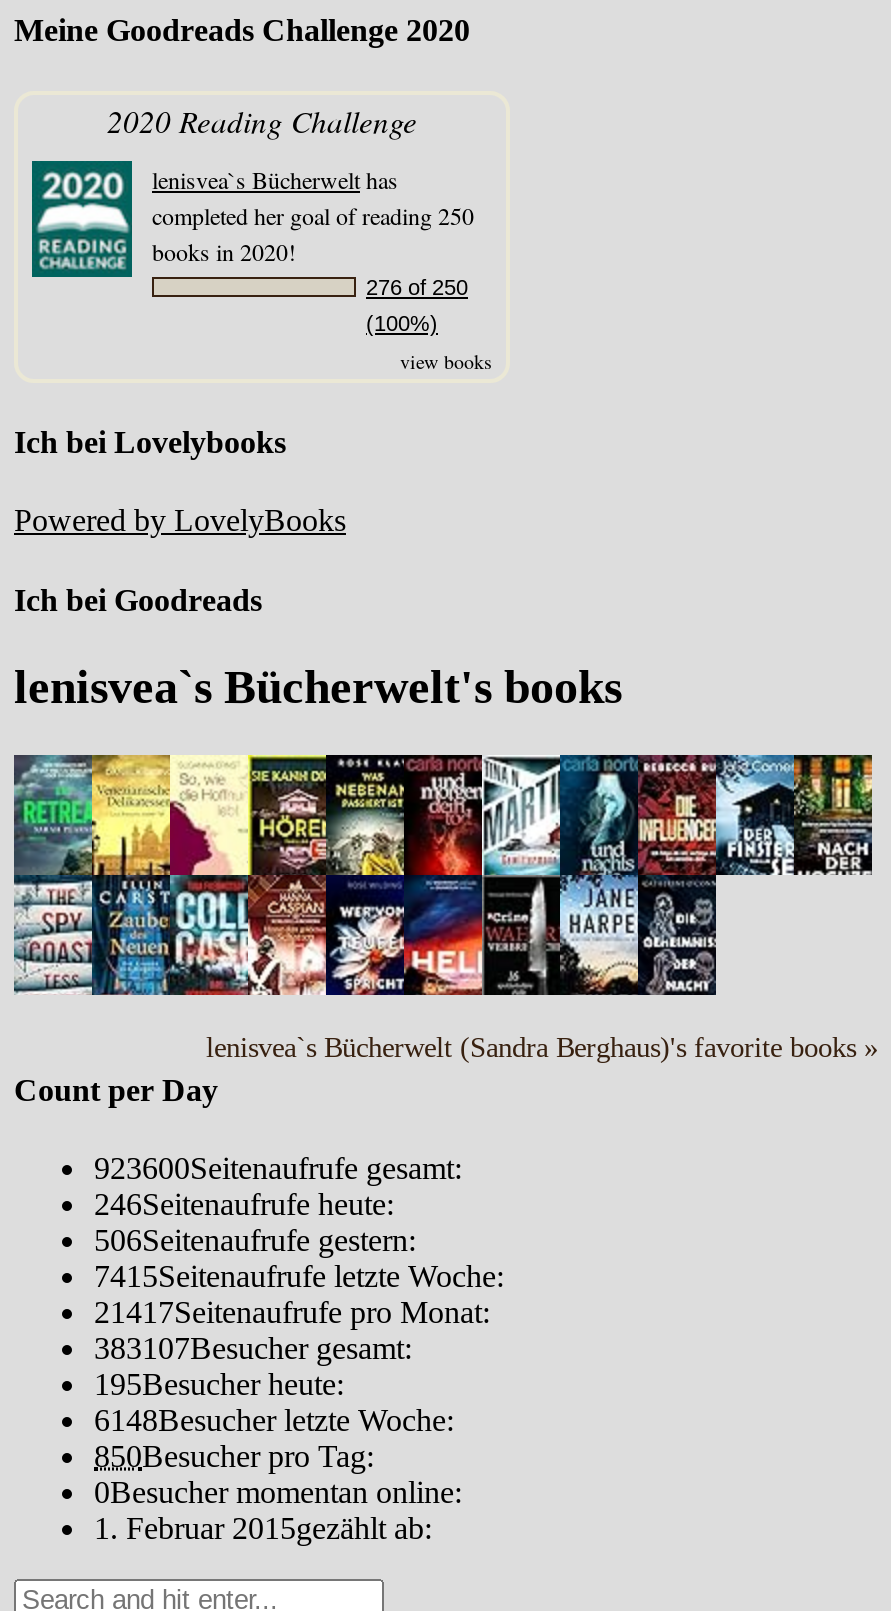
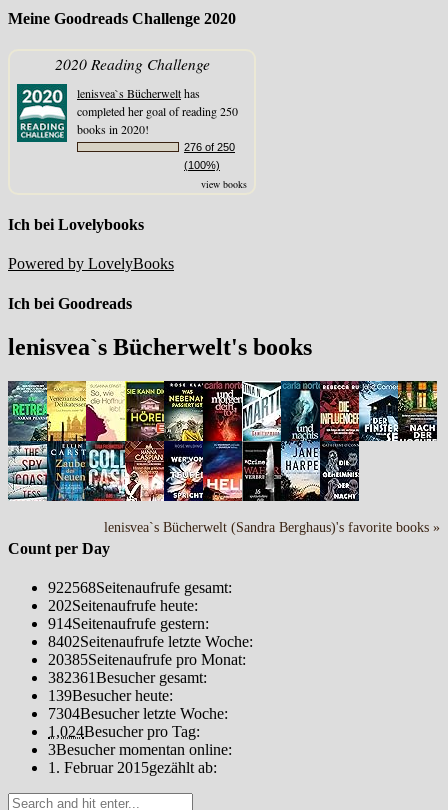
[94,1152,462,1186] 923600Seitenaufrufe gesamt: -> [48,579,232,596] 922568Seitenaufrufe gesamt:
[94,1188,394,1222] 246Seitenaufrufe heute: -> [48,597,198,614] 202Seitenaufrufe heute:
[94,1224,416,1258] 506Seitenaufrufe gestern: -> [48,615,209,632] 914Seitenaufrufe gestern:
[94,1260,504,1294] 7415Seitenaufrufe letzte Woche: -> [48,633,253,650] 8402Seitenaufrufe letzte Woche:
[94,1296,490,1330] 21417Seitenaufrufe pro Monat: -> [48,651,246,668] 20385Seitenaufrufe pro Monat:
[94,1332,412,1366] 383107Besucher gesamt: -> [48,669,207,686] 382361Besucher gesamt:
[94,1368,344,1402] 195Besucher heute: -> [48,687,173,704] 139Besucher heute:
[94,1404,454,1438] 6148Besucher letzte Woche: -> [48,705,228,722] 7304Besucher letzte Woche:
[94,1440,374,1474] 850Besucher pro Tag: -> [48,723,200,740] 1,024Besucher pro Tag:
[94,1476,462,1510] 0Besucher momentan online: -> [48,741,232,758] 3Besucher momentan online:

